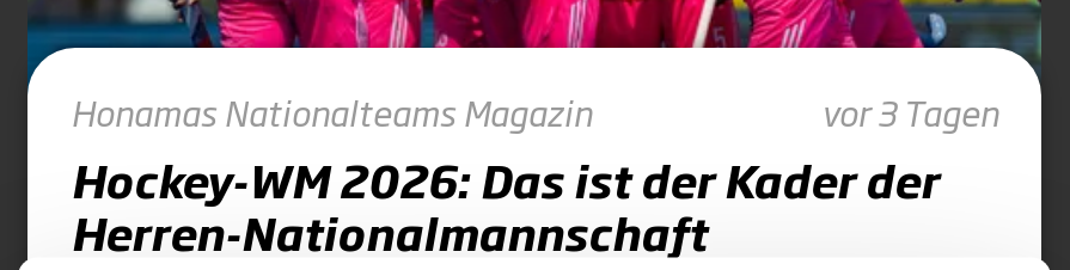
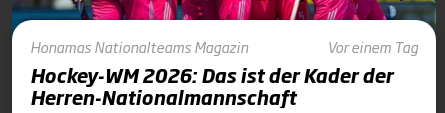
[821,86,998,136] vor 3 Tagen -> [327,36,418,57] Vor einem Tag

